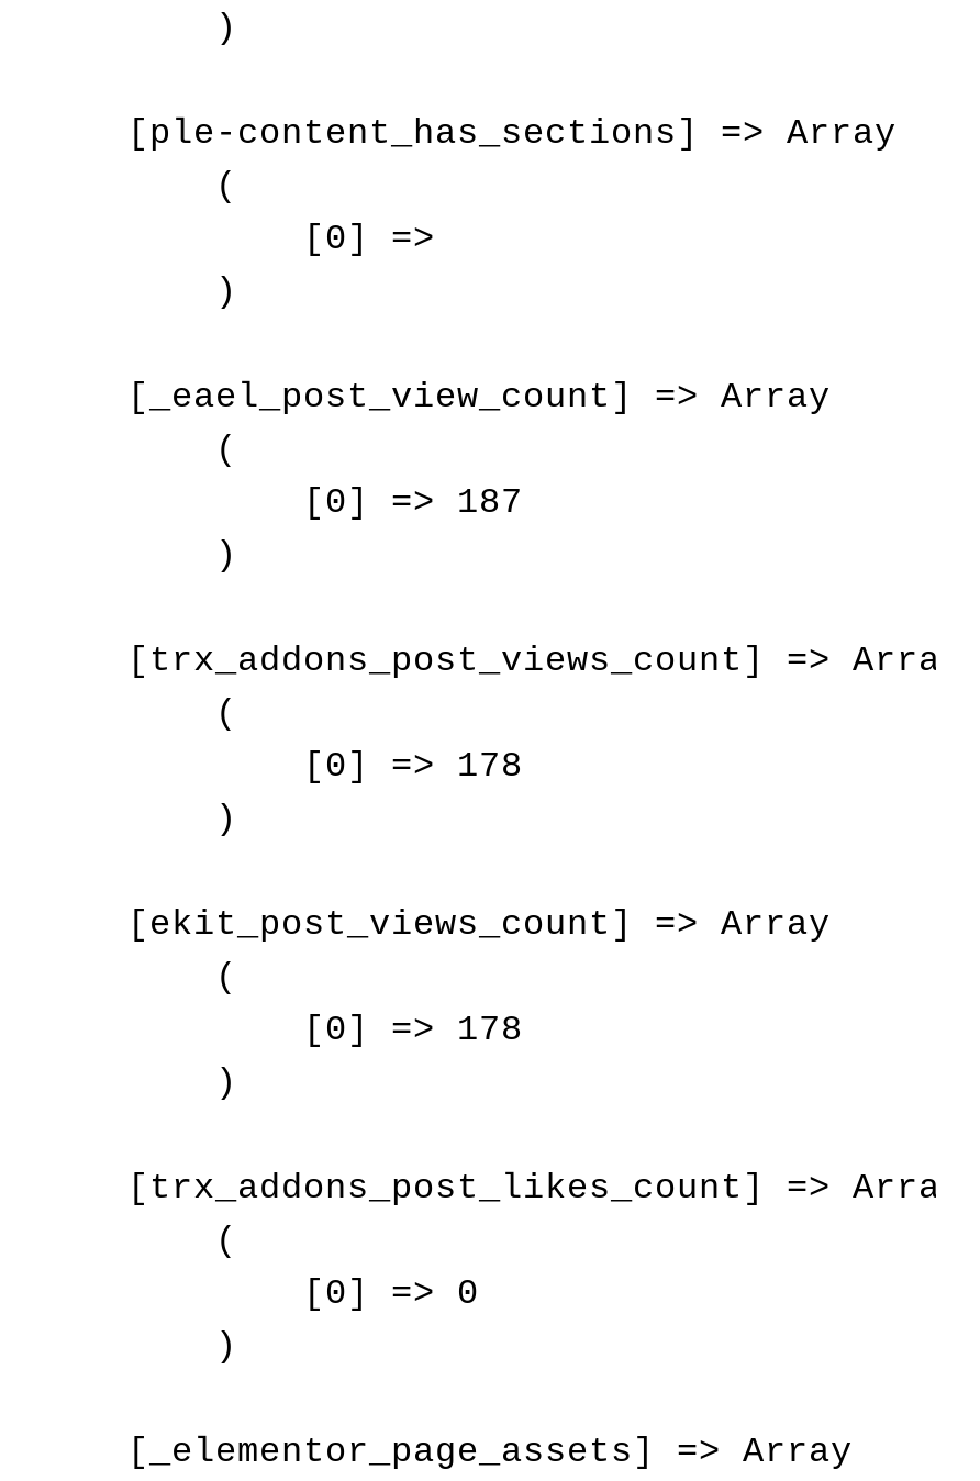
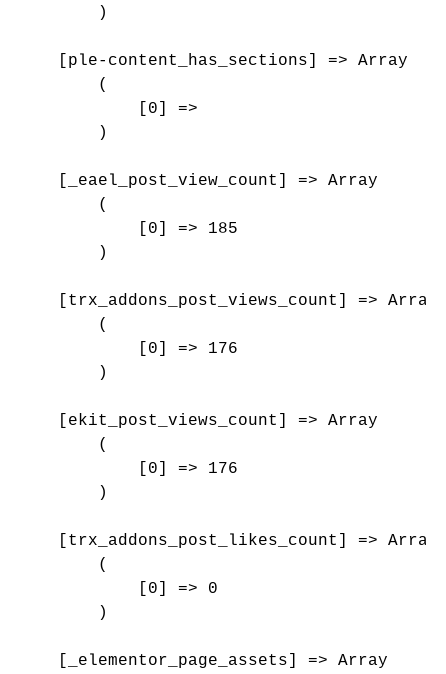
[40,483,523,523] [0] => 187 -> [18,220,238,238] [0] => 185
[40,747,523,786] [0] => 178 -> [18,340,238,358] [0] => 176
[40,1011,523,1050] [0] => 178 -> [18,460,238,478] [0] => 176

